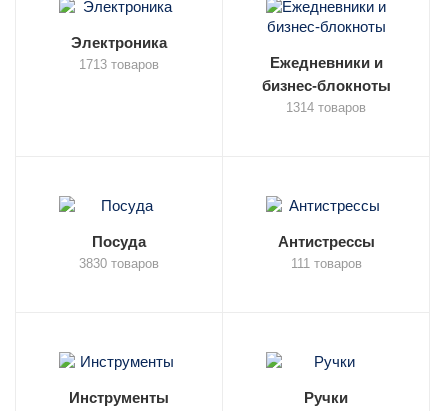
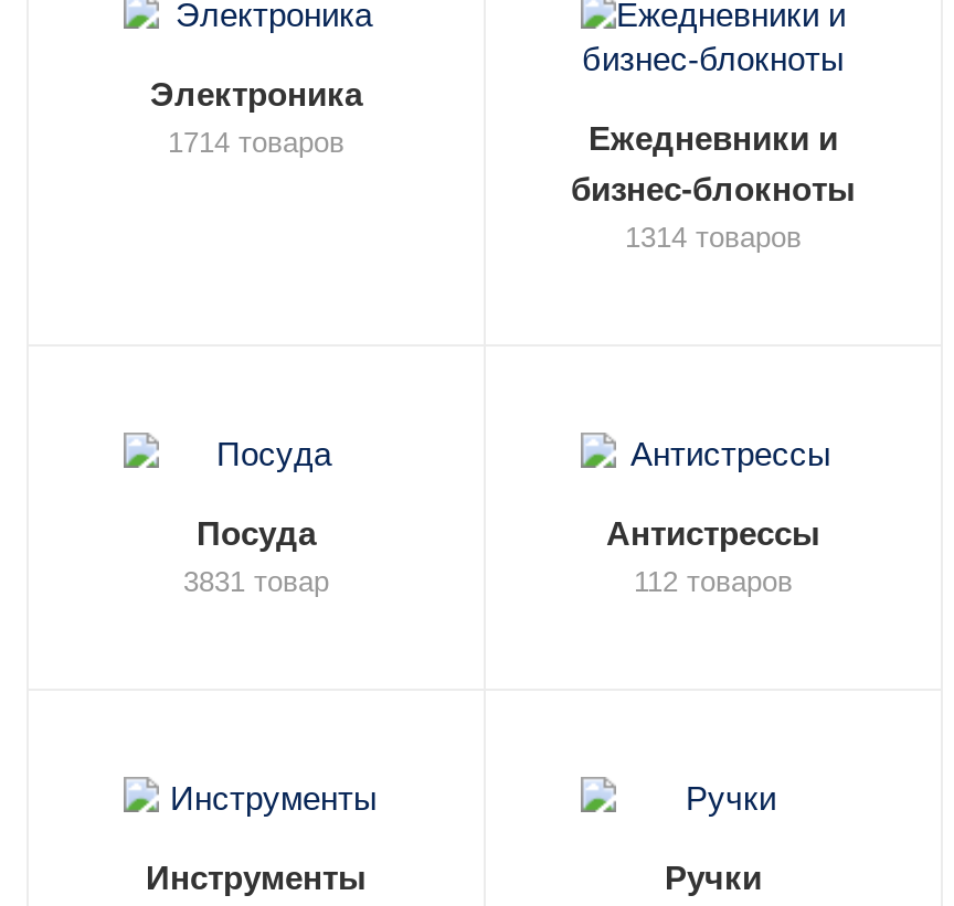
[79,57,159,72] 1713 товаров -> [168,126,344,159] 1714 товаров
[79,256,159,271] 3830 товаров -> [183,565,329,598] 3831 товар
[290,256,361,271] 111 товаров -> [634,565,793,598] 112 товаров

